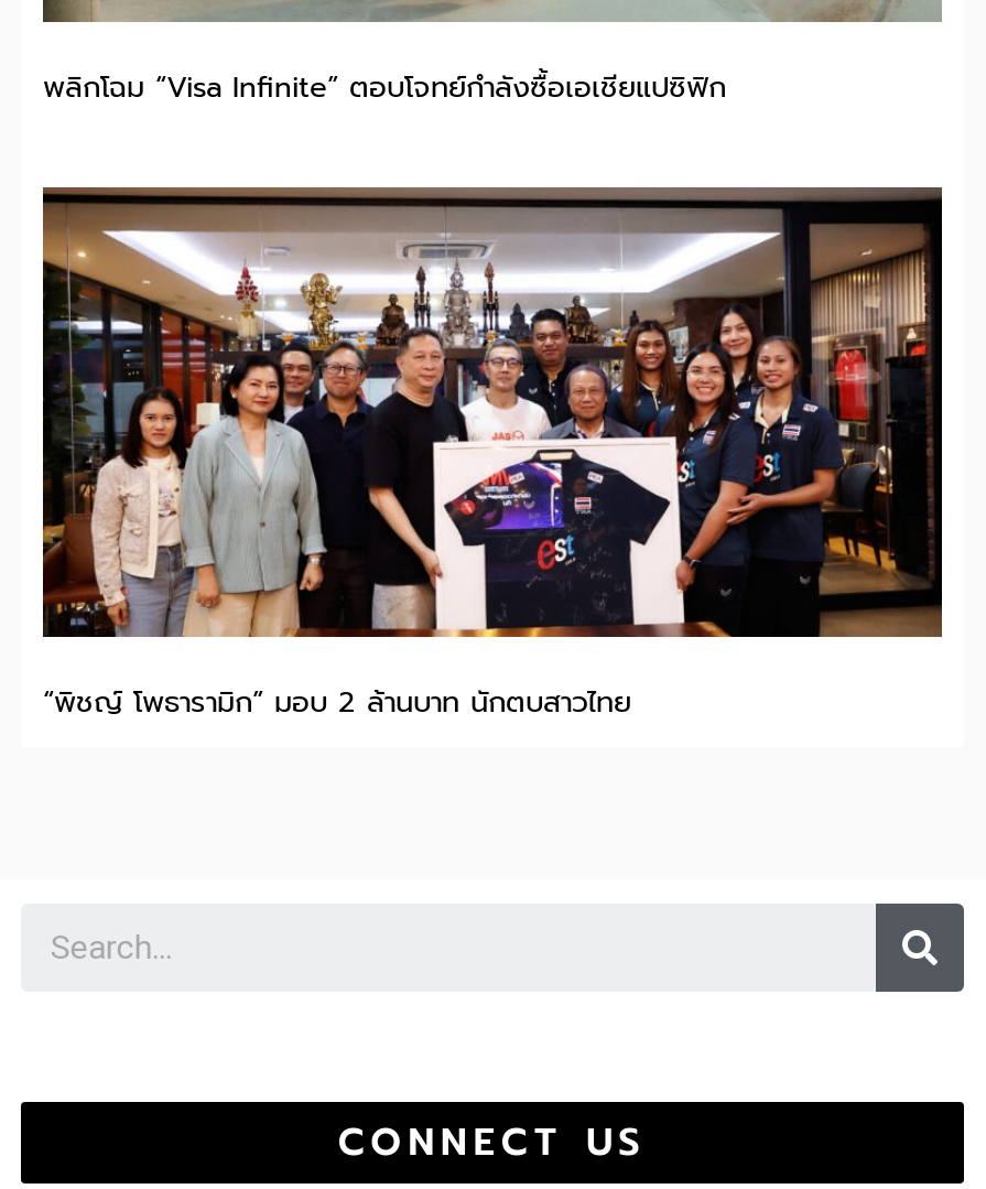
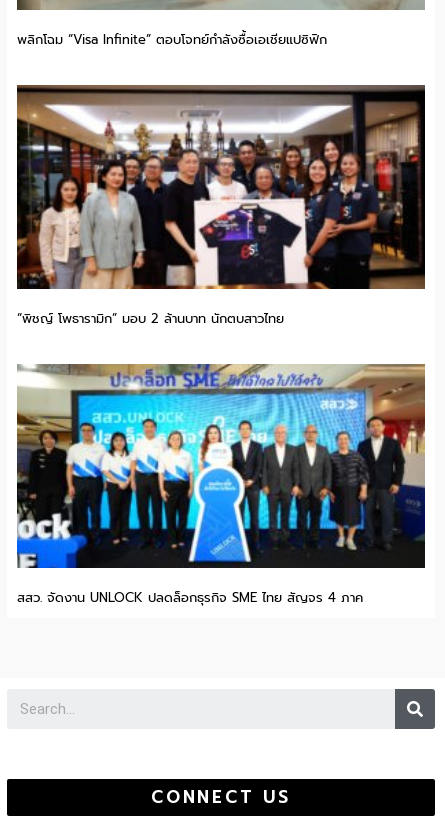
none -> [16,364,426,607] [image] | สสว. จัดงาน UNLOCK ปลดล็อกธุรกิจ SME ไทย สัญจร 4 ภาค

